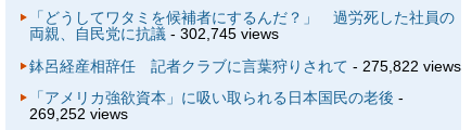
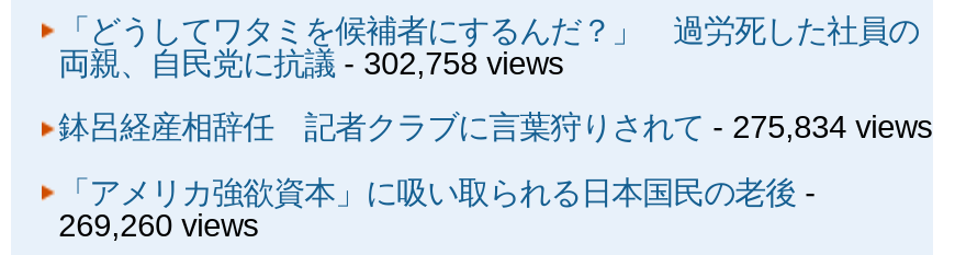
[29,25,278,43] 両親、自民党に抗議- 302,745 views -> [58,47,563,82] 両親、自民党に抗議- 302,758 views
[29,57,461,74] 鉢呂経産相辞任 記者クラブに言葉狩りされて- 275,822 views -> [58,111,932,146] 鉢呂経産相辞任 記者クラブに言葉狩りされて- 275,834 views
[29,105,128,122] 269,252 views -> [58,208,258,243] 269,260 views

